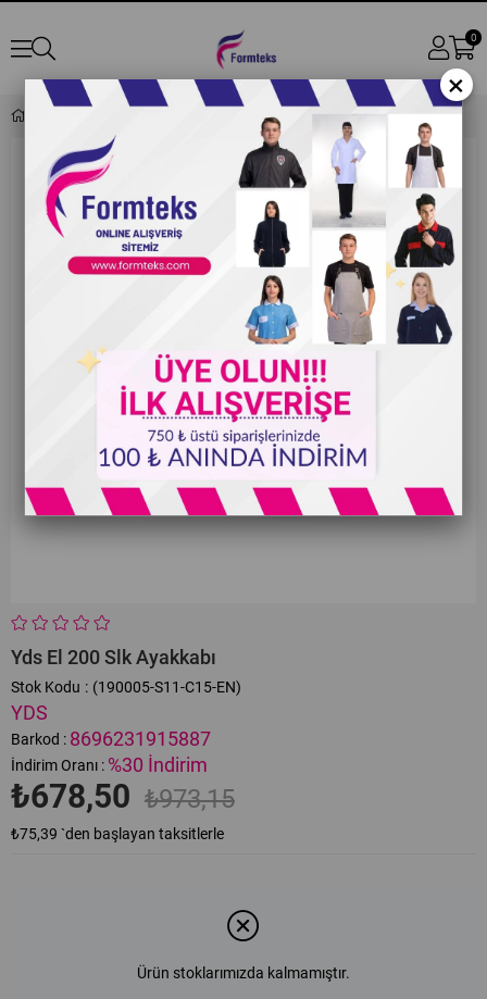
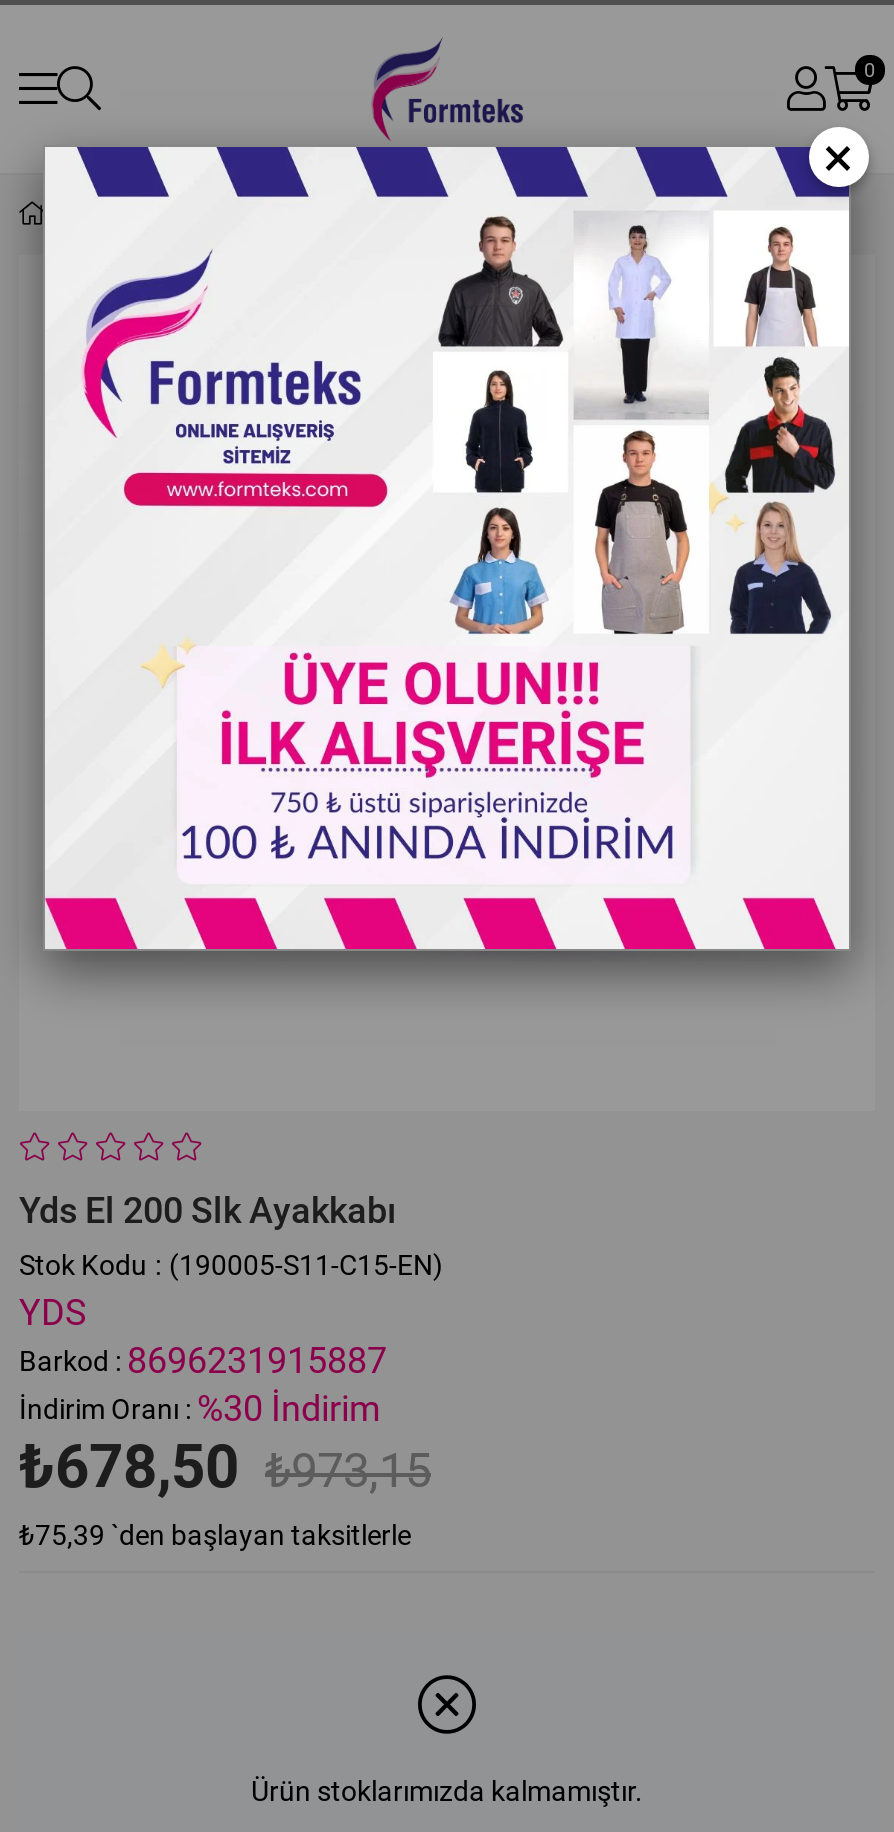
[203,24,284,73] [image] -> [371,41,525,139] [image]

